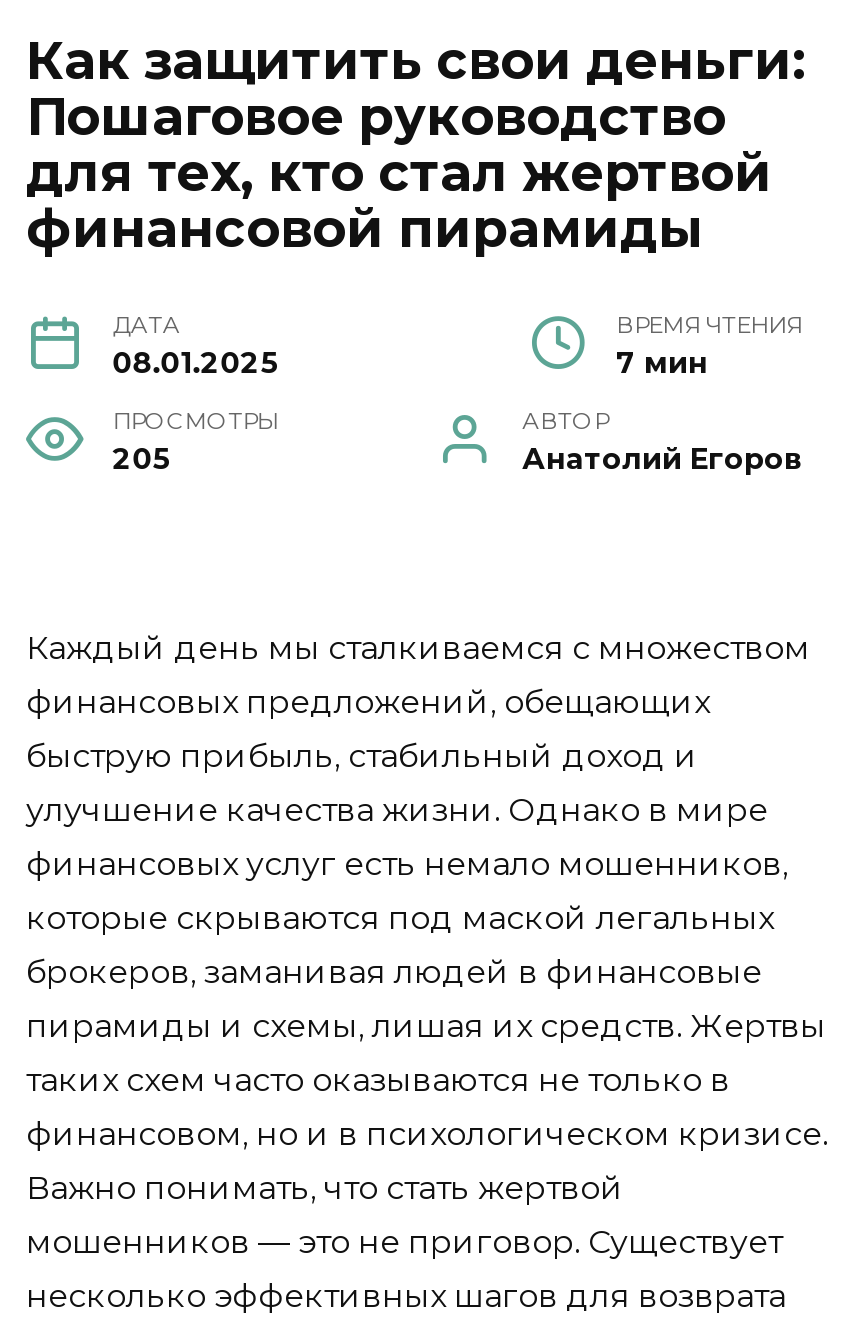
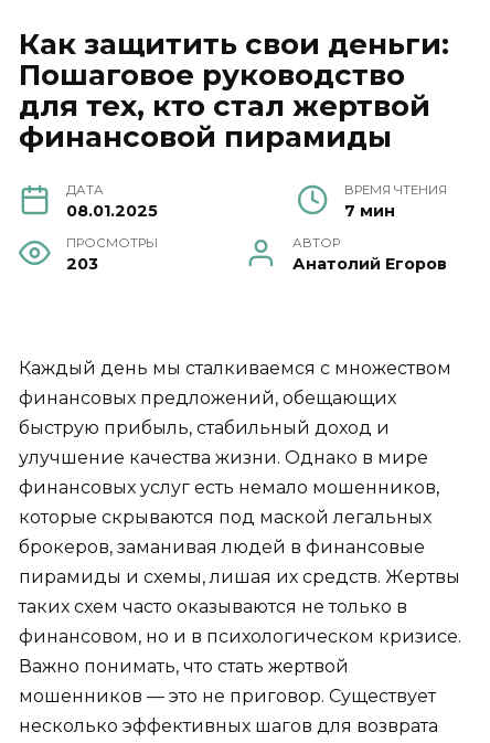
[112,441,170,477] 205 -> [66,254,98,274] 203

